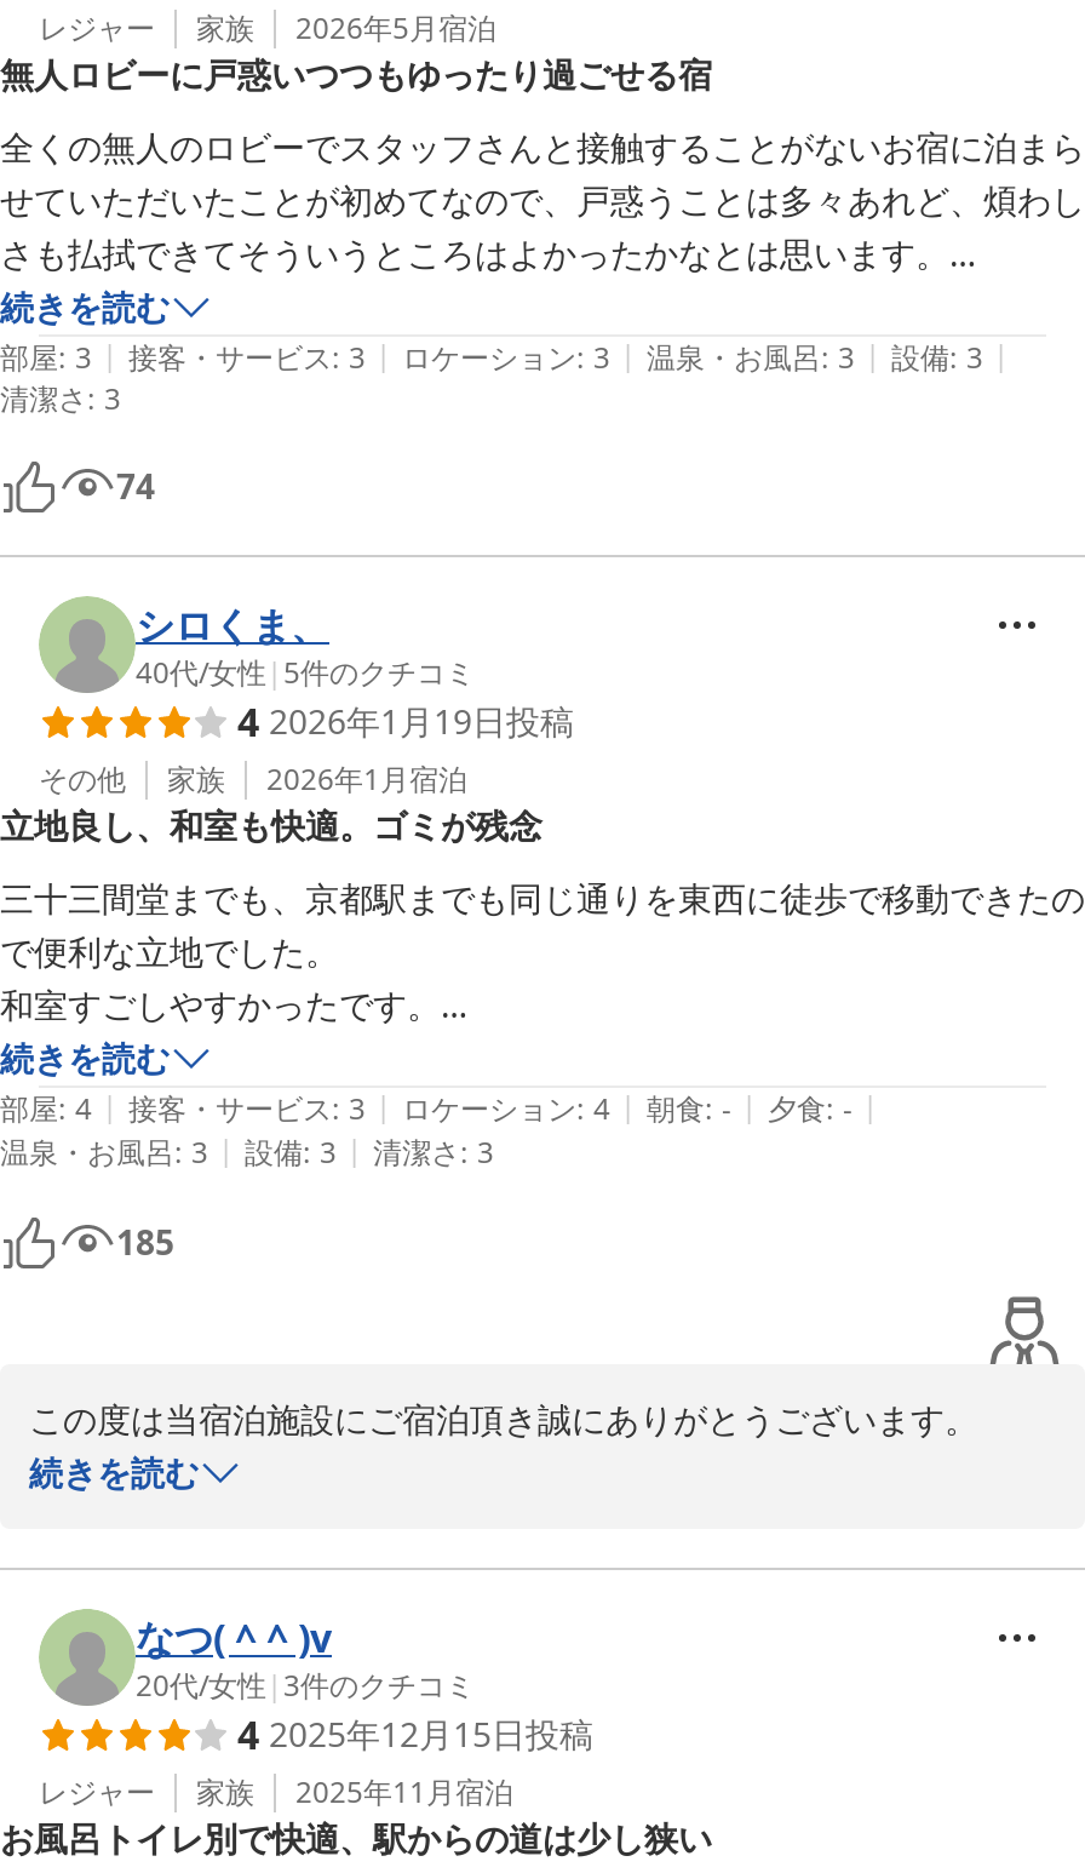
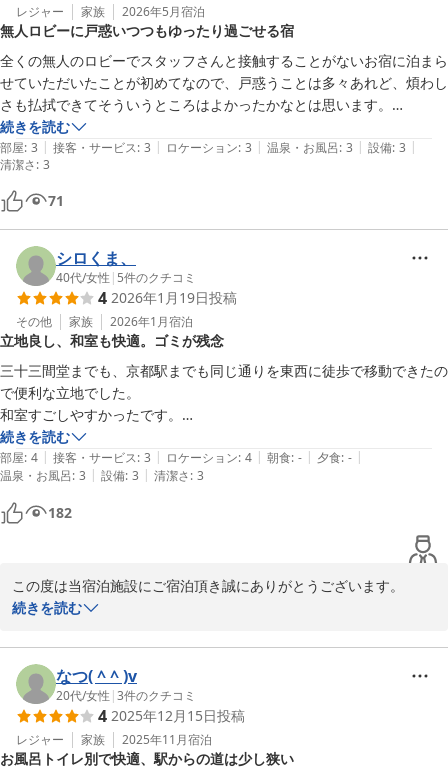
[116,463,155,509] 74 -> [48,191,64,210] 71
[116,1219,174,1265] 185 -> [48,503,72,522] 182

